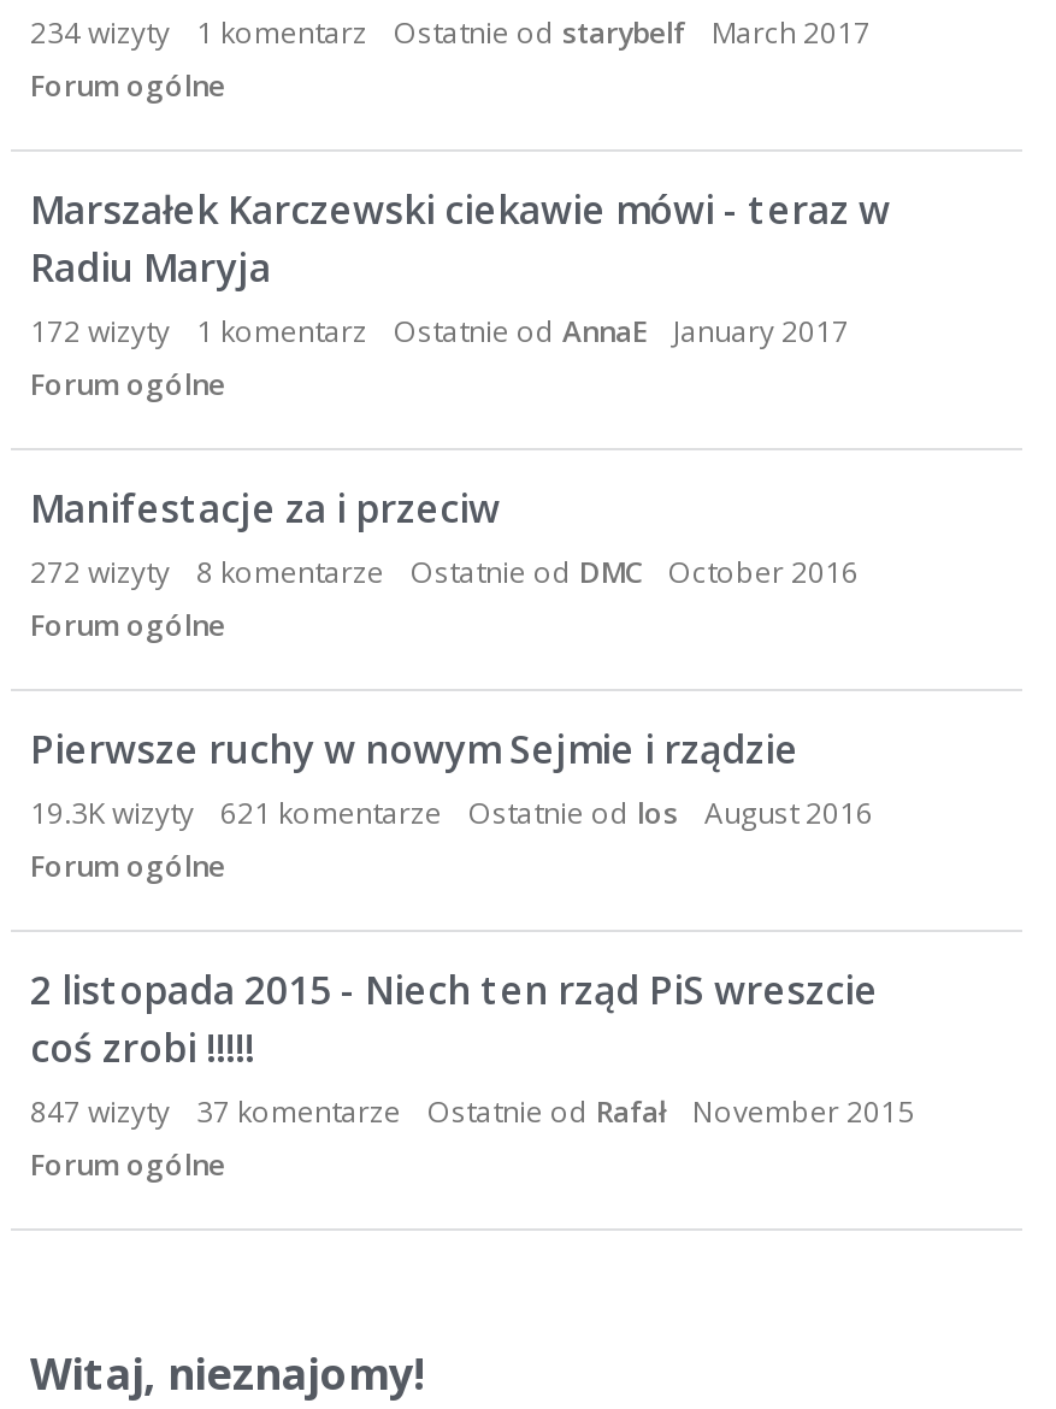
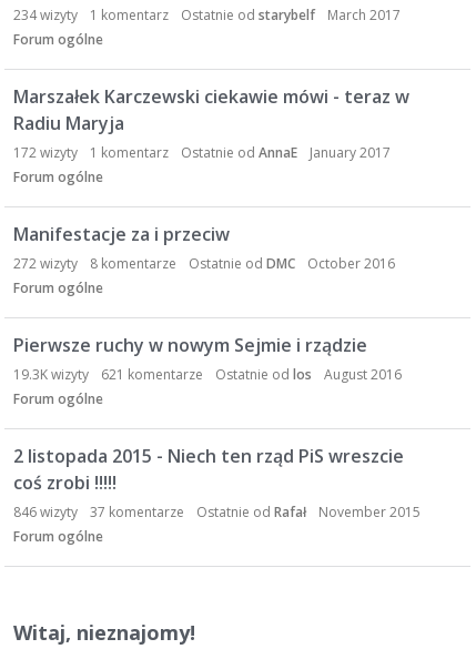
[30,1091,914,1132] 847 wizyty 37 komentarze Ostatnie od Rafał November 2015 -> [13,503,421,521] 846 wizyty 37 komentarze Ostatnie od Rafał November 2015

